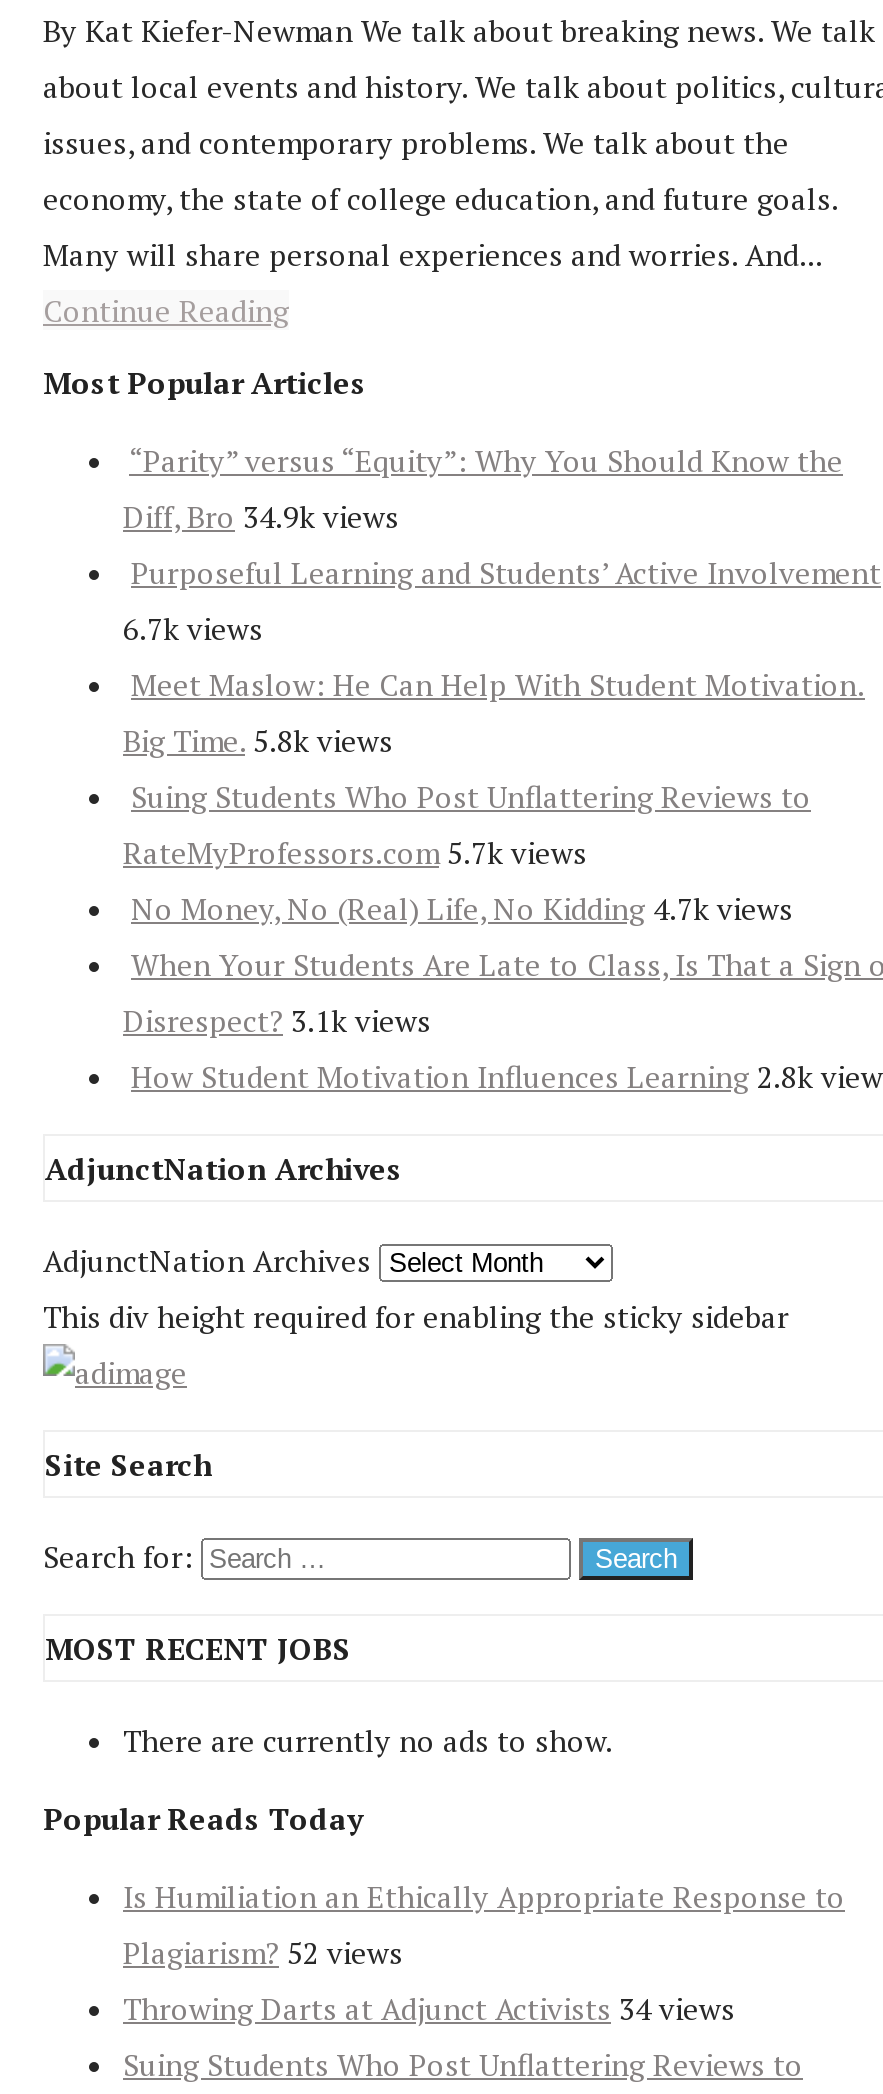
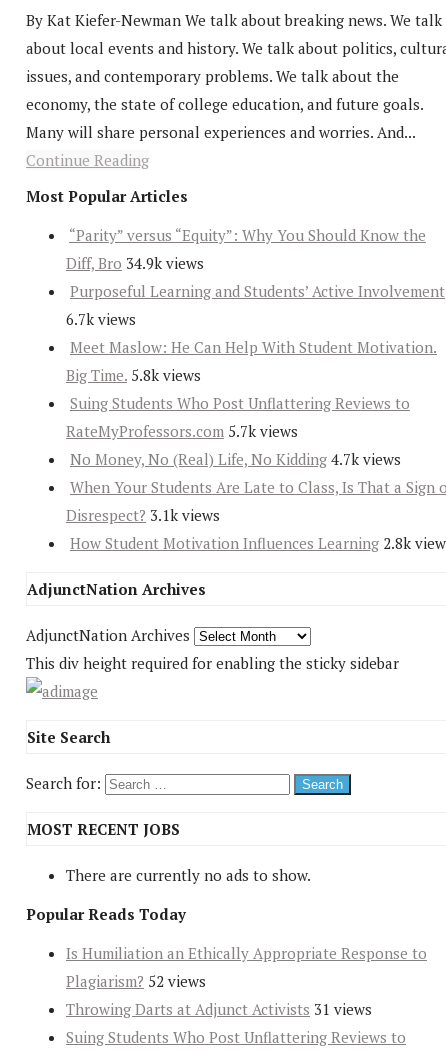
[123,1989,735,2029] Throwing Darts at Adjunct Activists 34 views -> [66,999,372,1019] Throwing Darts at Adjunct Activists 31 views

